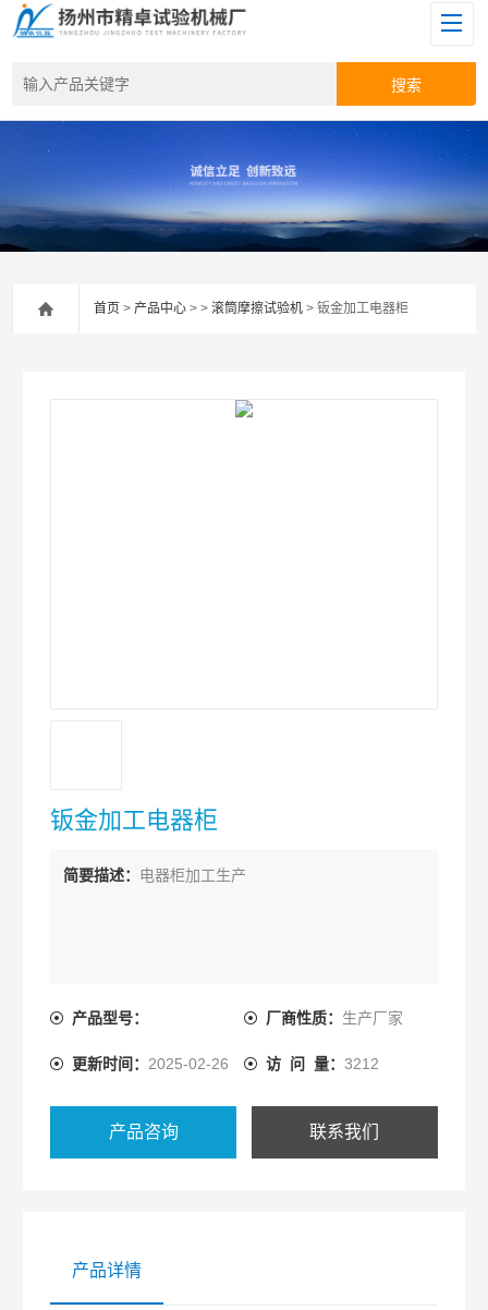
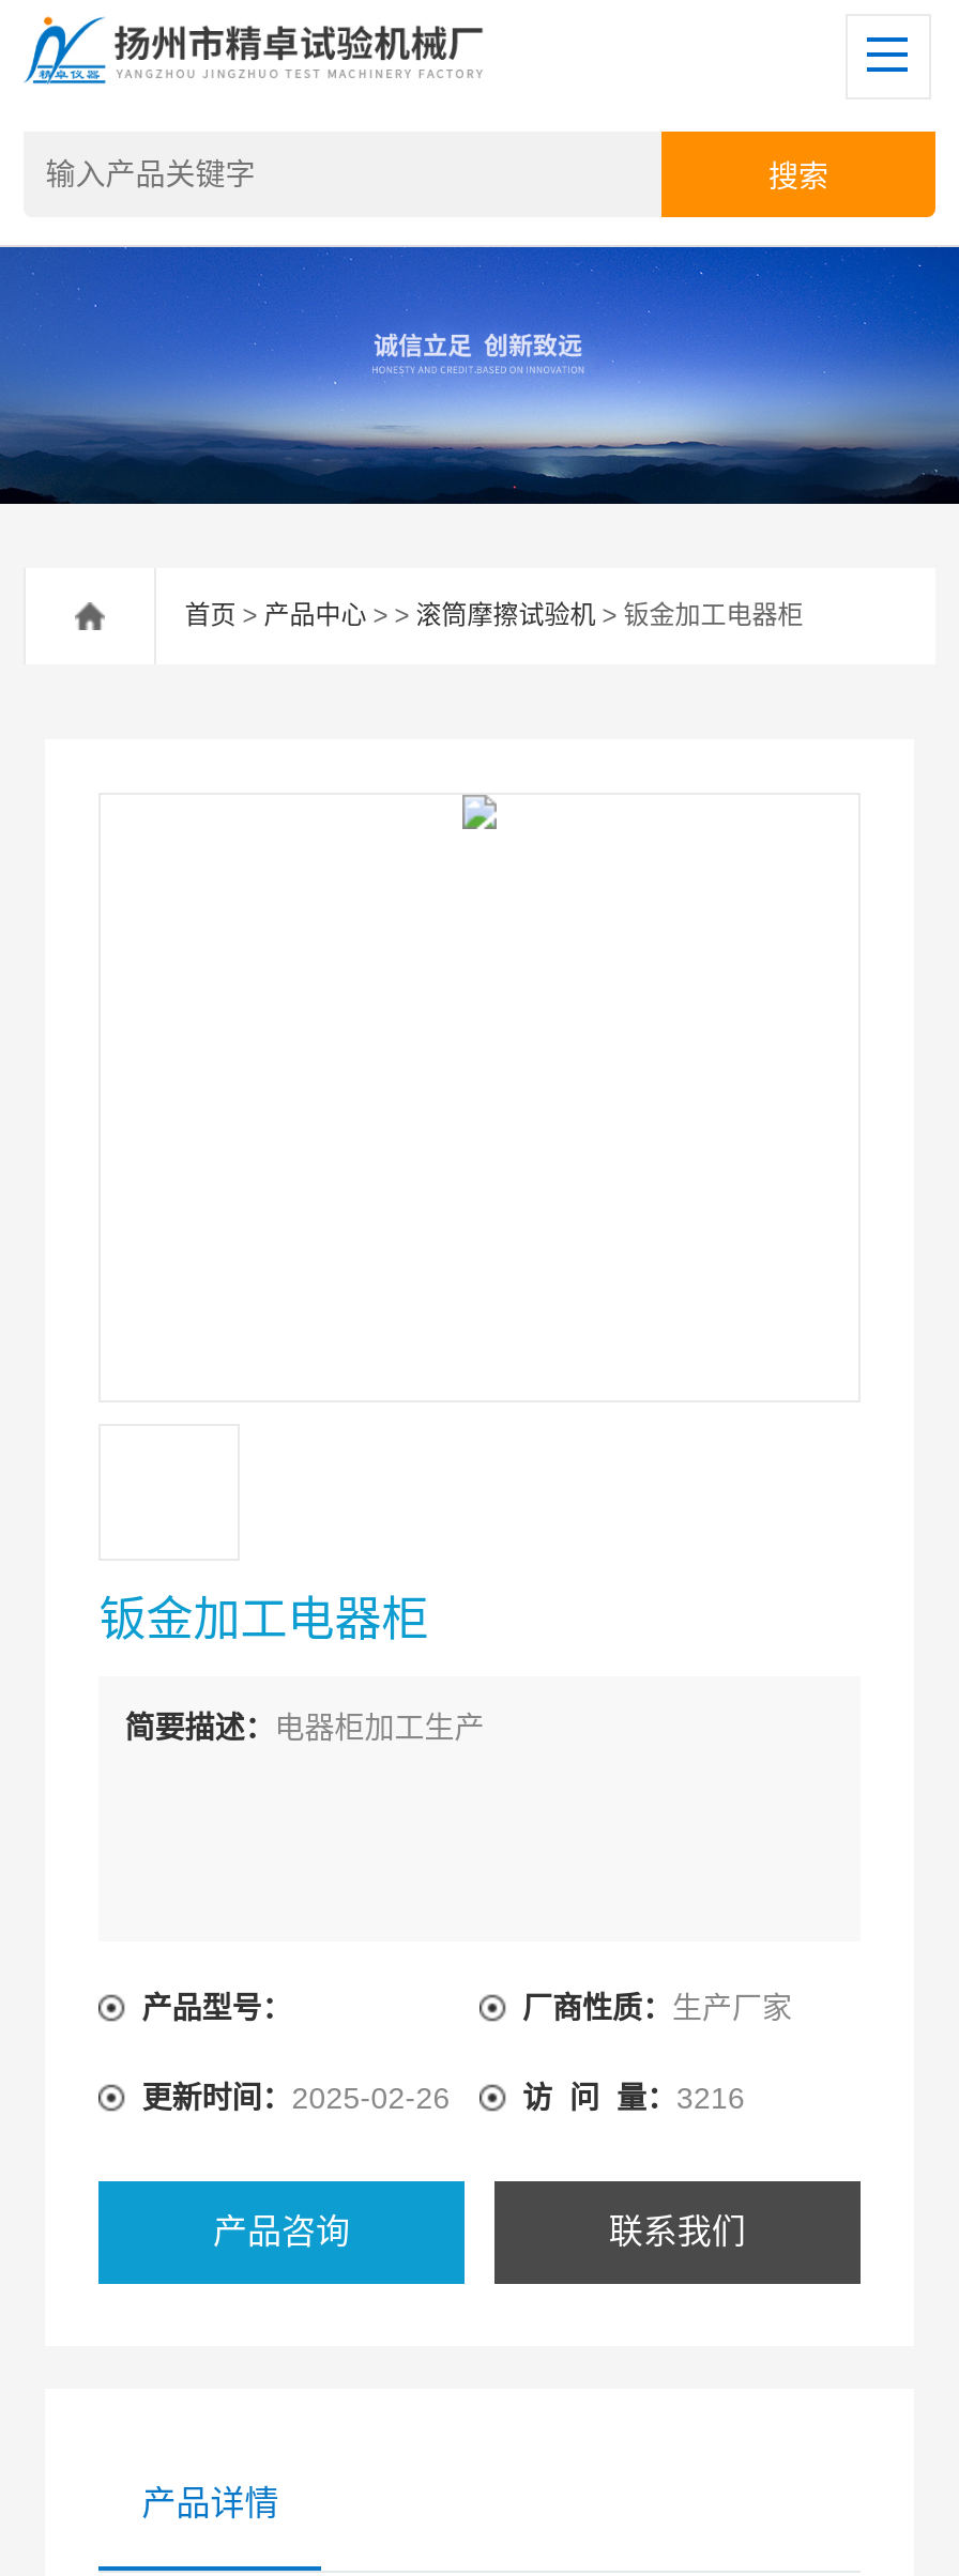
[266,1055,379,1072] 访 问 量：3212 -> [522,2081,745,2115] 访 问 量：3216

